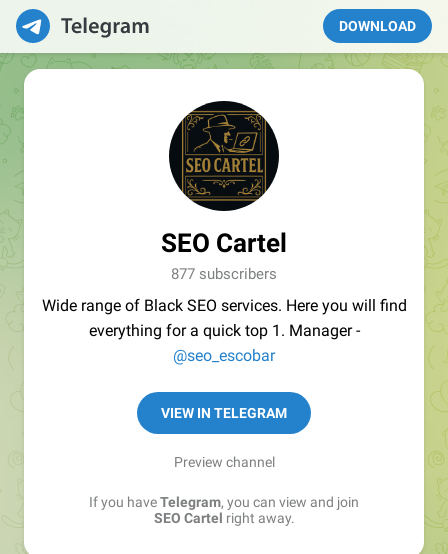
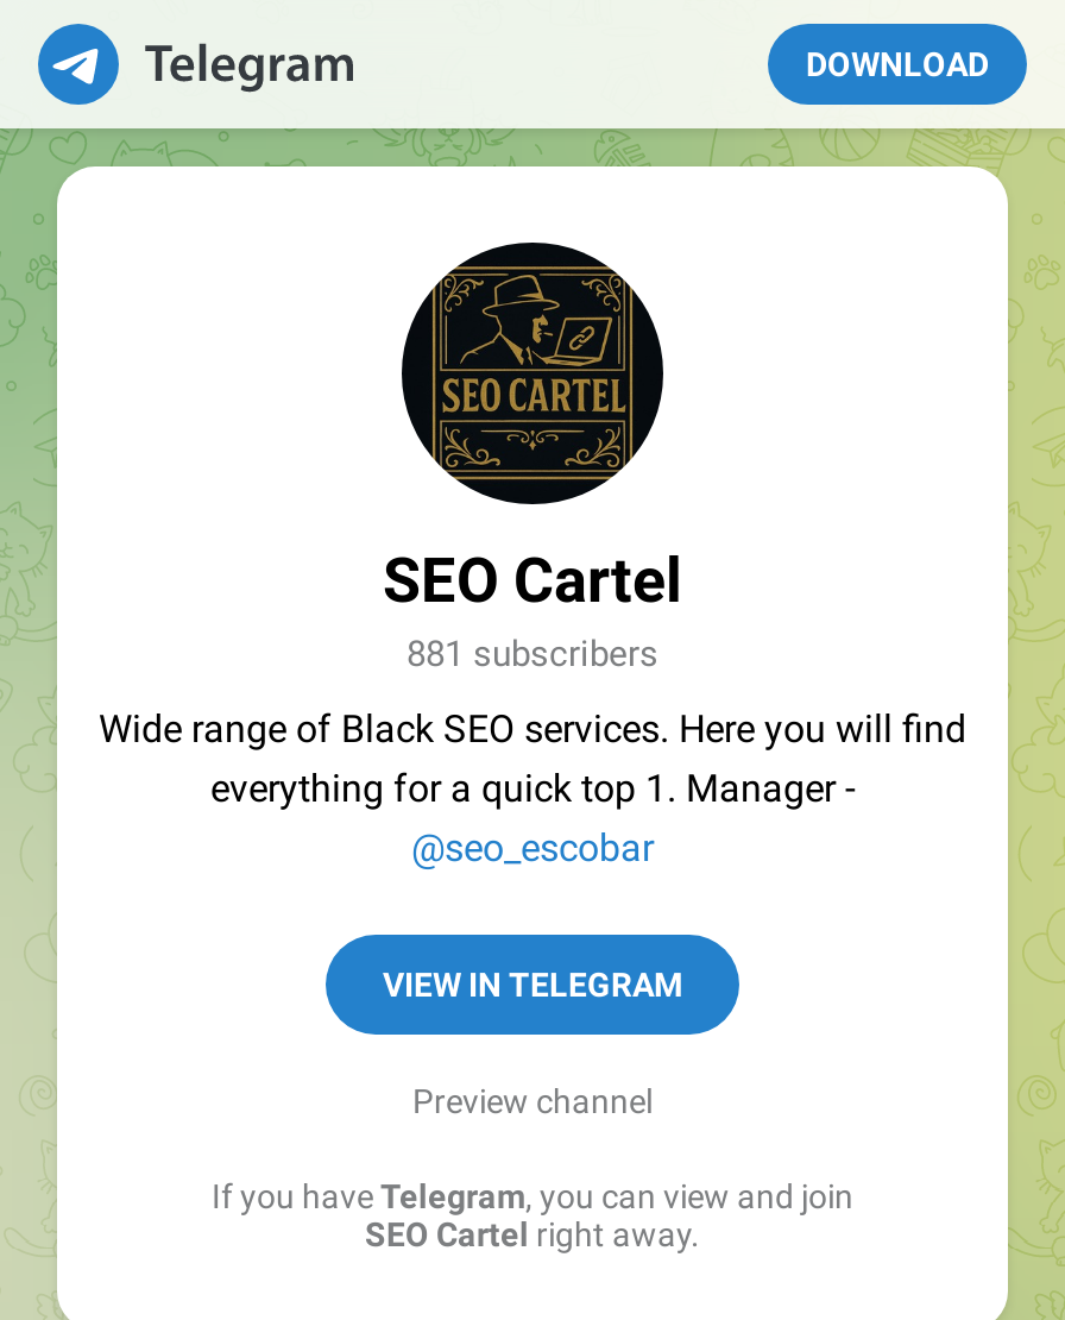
[171,265,277,283] 877 subscribers -> [407,633,658,675] 881 subscribers

